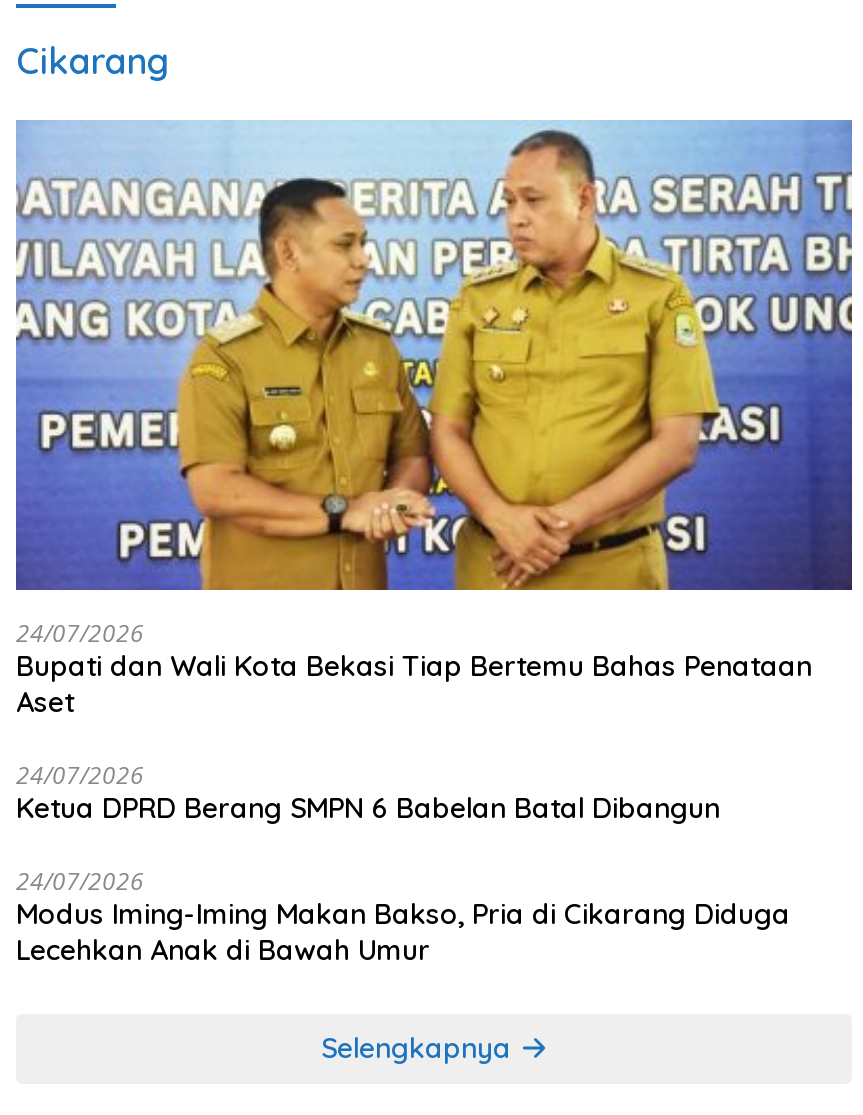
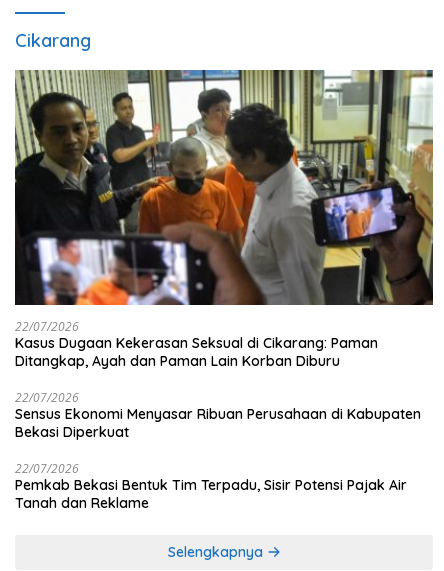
[14,118,854,720] [image] | 24/07/2026 | Bupati dan Wali Kota Bekasi Tiap Bertemu Bahas Penataan | Aset -> [14,69,434,370] [image] | 22/07/2026 | Kasus Dugaan Kekerasan Seksual di Cikarang: Paman | Ditangkap, Ayah dan Paman Lain Korban Diburu
[16,758,720,826] 24/07/2026 | Ketua DPRD Berang SMPN 6 Babelan Batal Dibangun -> [15,389,421,441] 22/07/2026 | Sensus Ekonomi Menyasar Ribuan Perusahaan di Kabupaten | Bekasi Diperkuat
[16,864,790,968] 24/07/2026 | Modus Iming-Iming Makan Bakso, Pria di Cikarang Diduga | Lecehkan Anak di Bawah Umur -> [15,460,407,512] 22/07/2026 | Pemkab Bekasi Bentuk Tim Terpadu, Sisir Potensi Pajak Air | Tanah dan Reklame

